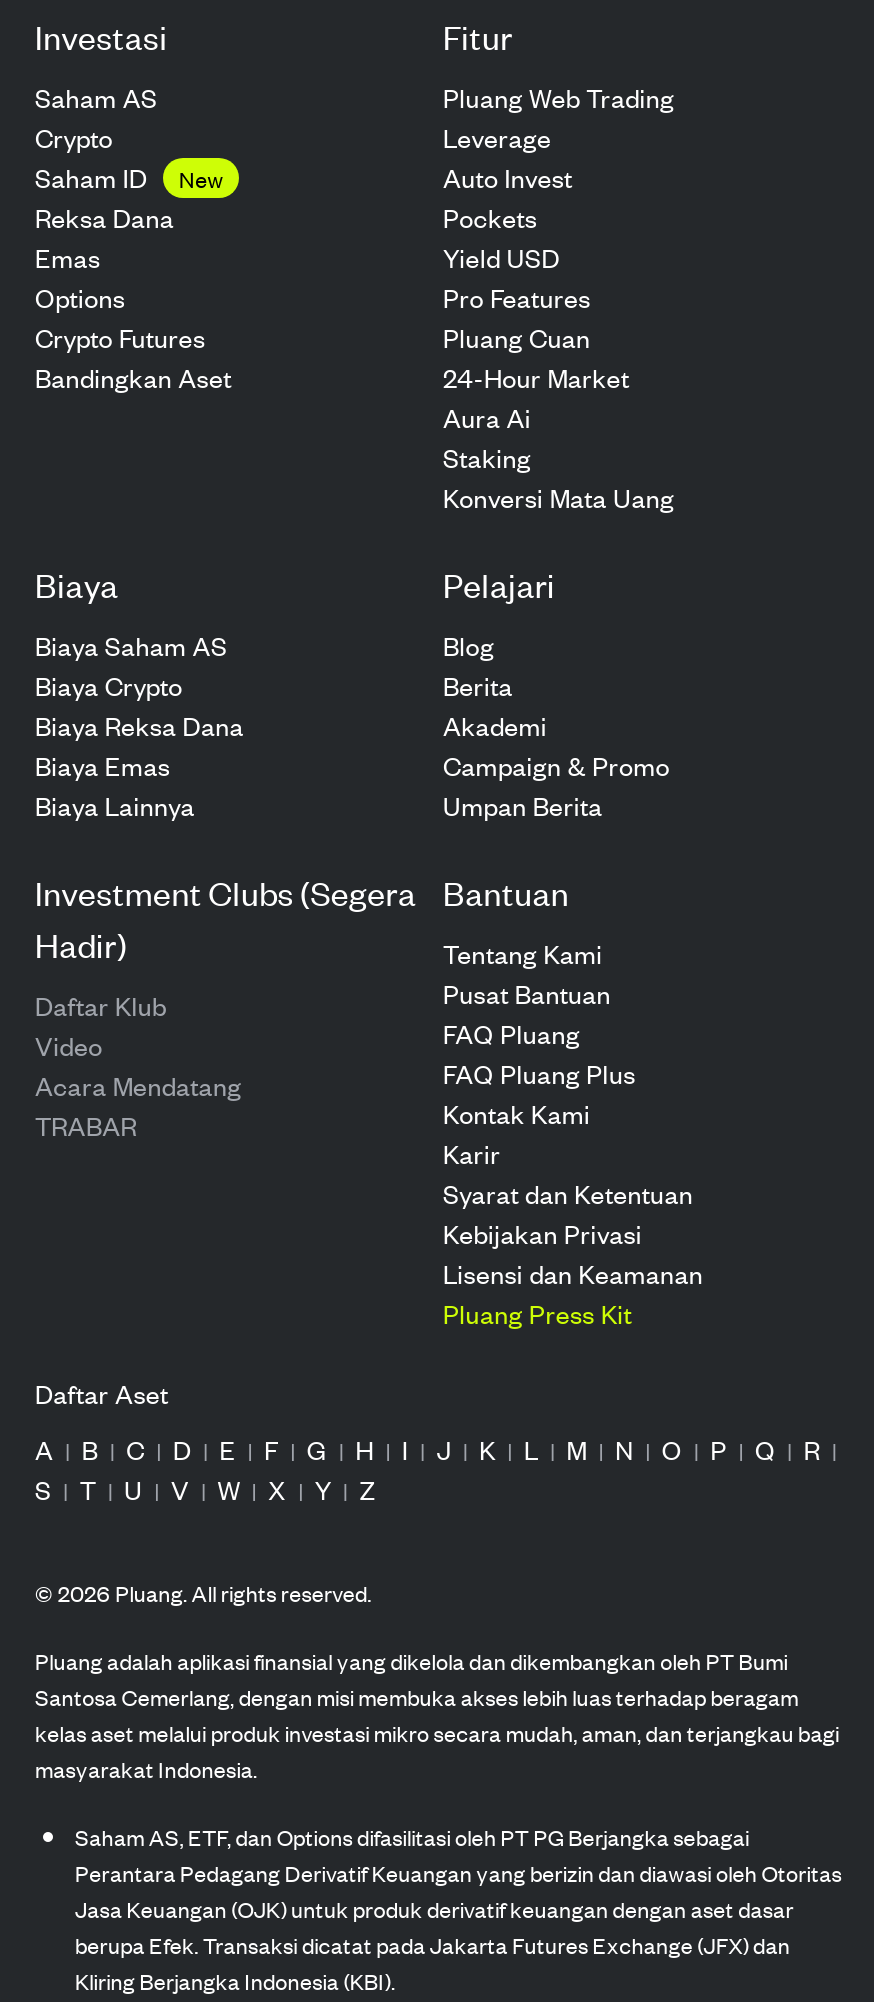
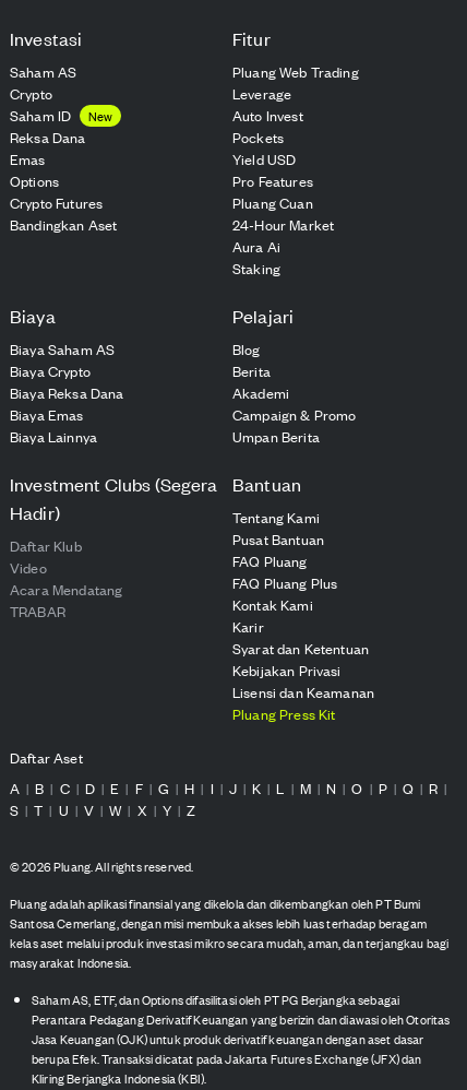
[443,477,674,515] Konversi Mata Uang -> none

